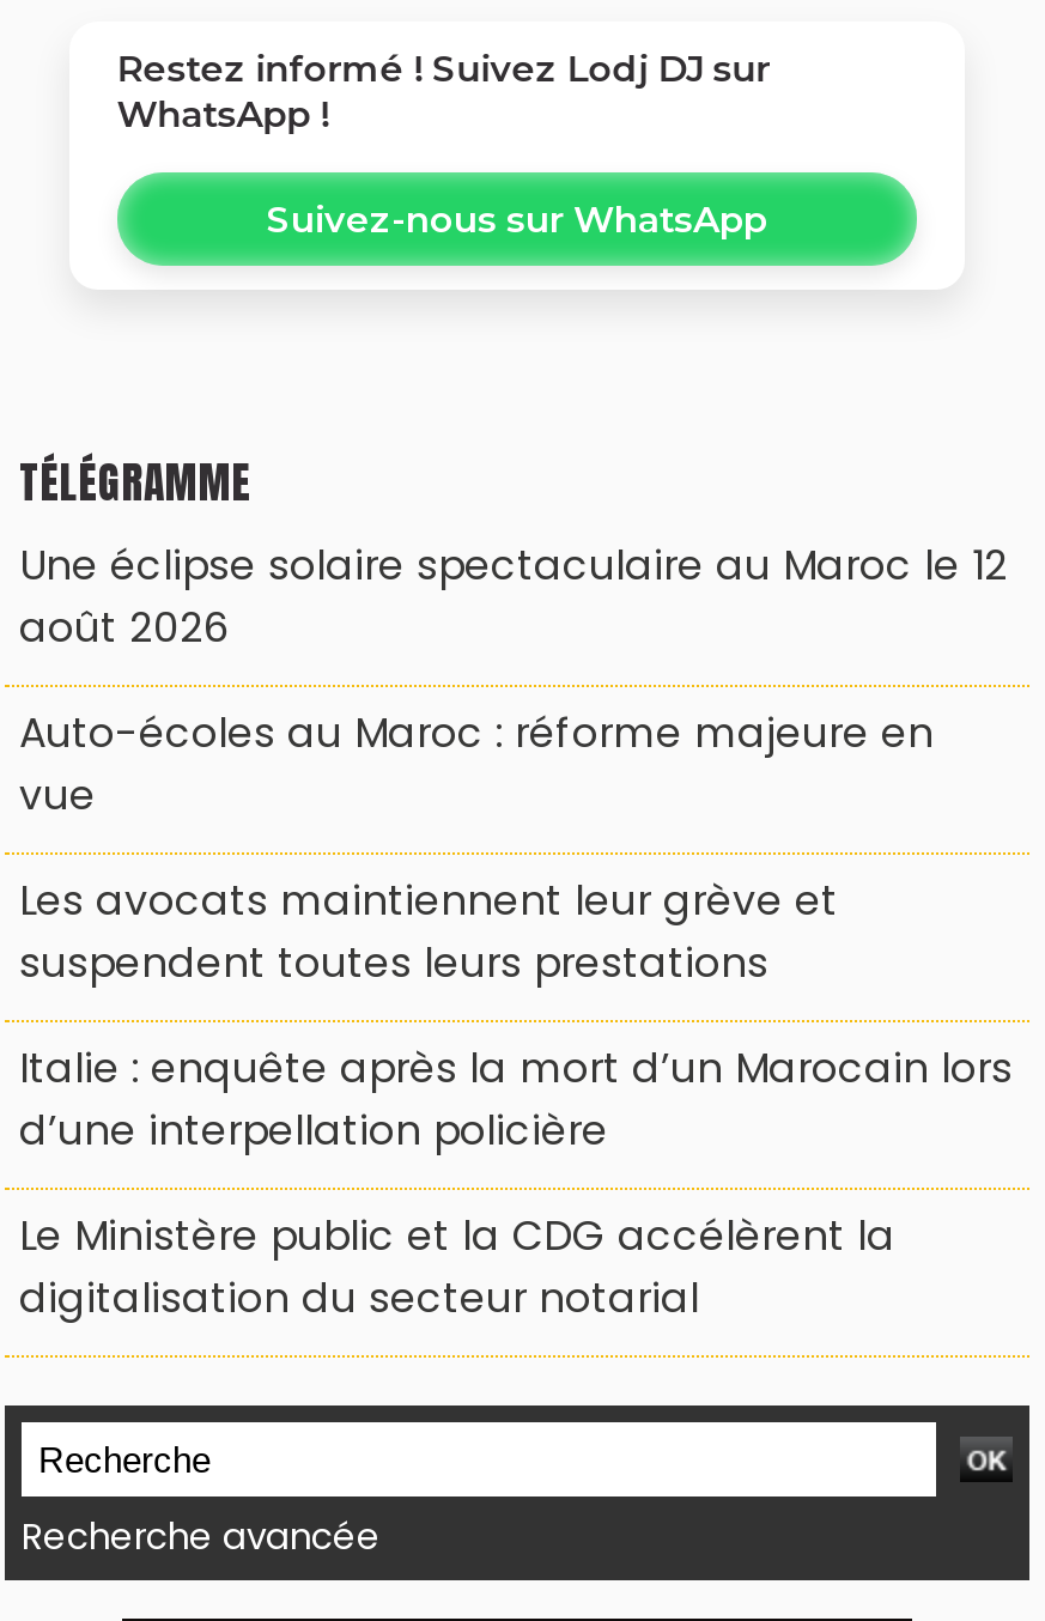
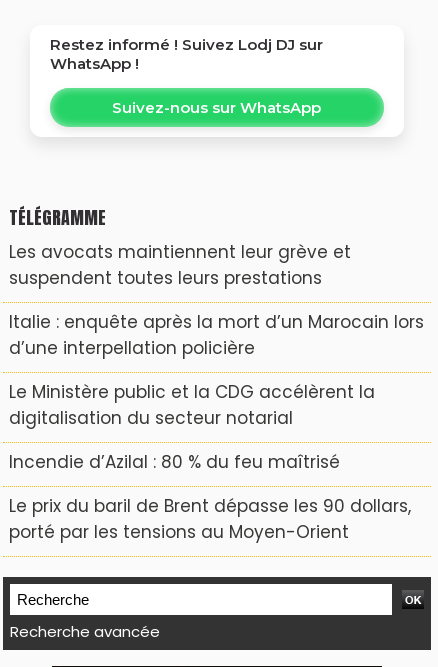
[19,536,1008,824] Une éclipse solaire spectaculaire au Maroc le 12 | août 2026 | Auto-écoles au Maroc : réforme majeure en | vue -> none
moved [19,872,1013,1326] -> [9,240,424,430]: Les avocats maintiennent leur grève et | suspendent toutes leurs prestations | Italie : enquête après la mort d’un Marocain lors | d’une interpellation policière | Le Ministère public et la CDG accélèrent la | digitalisation du secteur notarial
none -> [9,450,411,544] Incendie d’Azilal : 80 % du feu maîtrisé | Le prix du baril de Brent dépasse les 90 dollars, | porté par les tensions au Moyen-Orient

